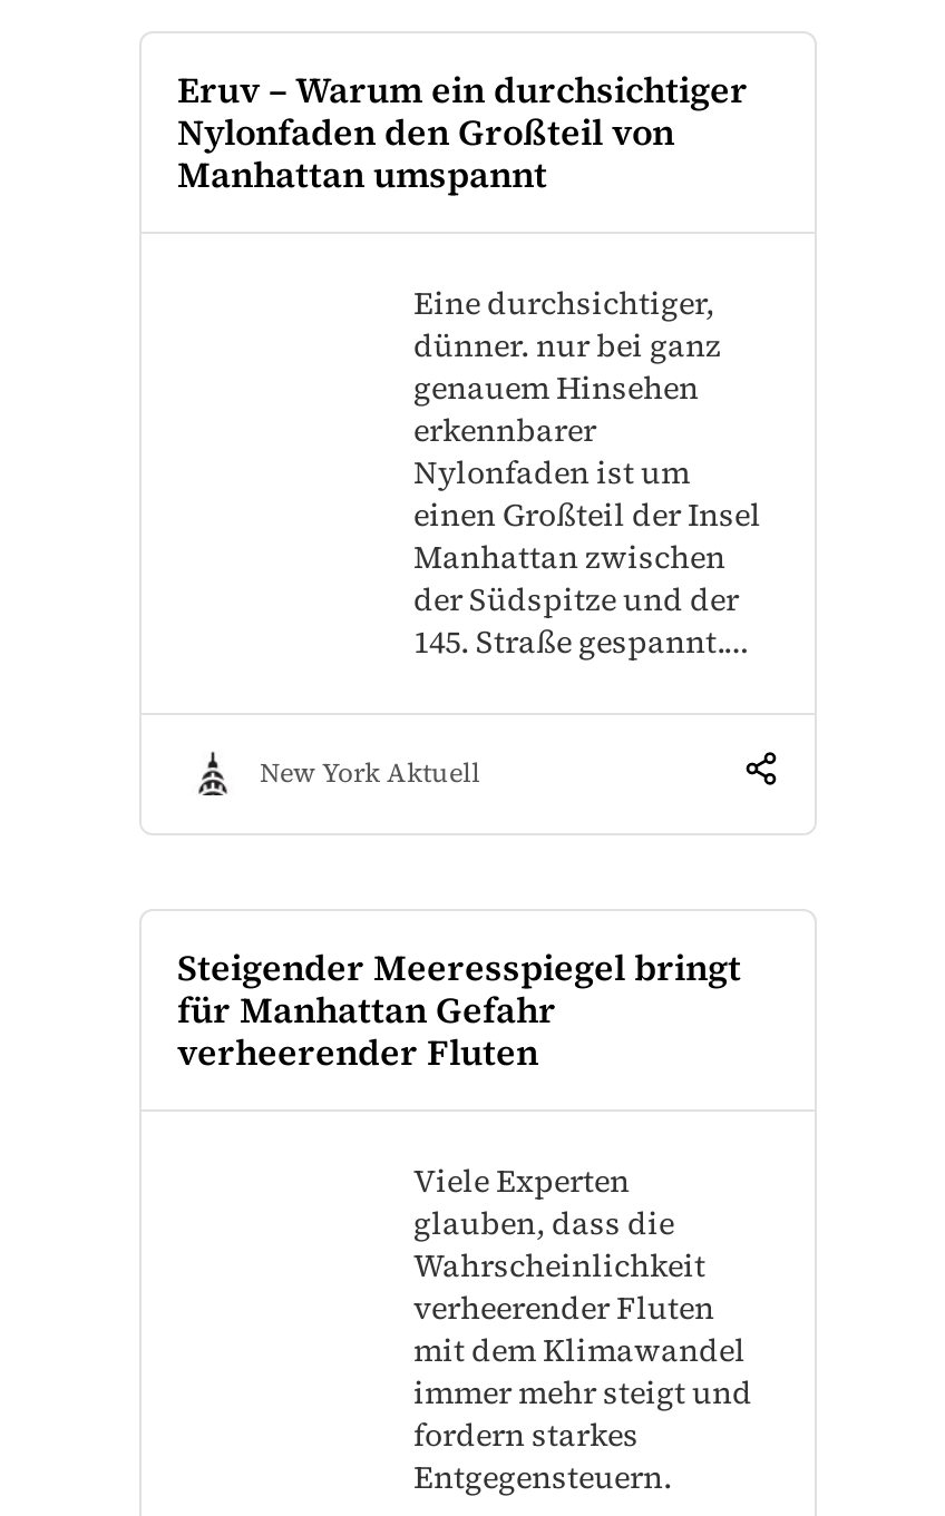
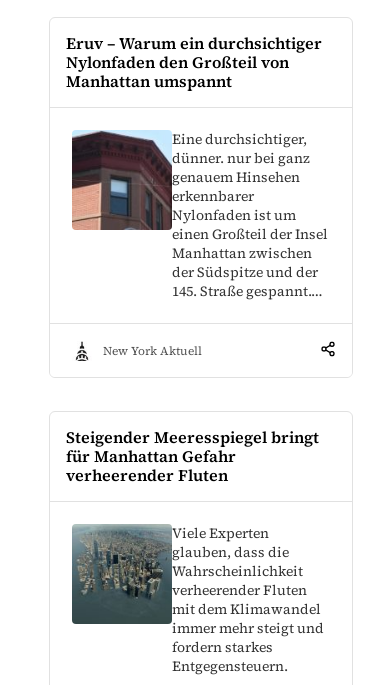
none -> [71,130,169,231] [image]
none -> [71,523,169,625] [image]

